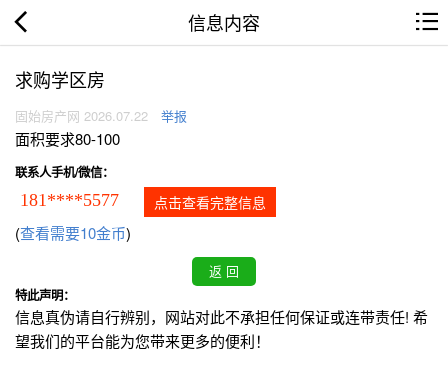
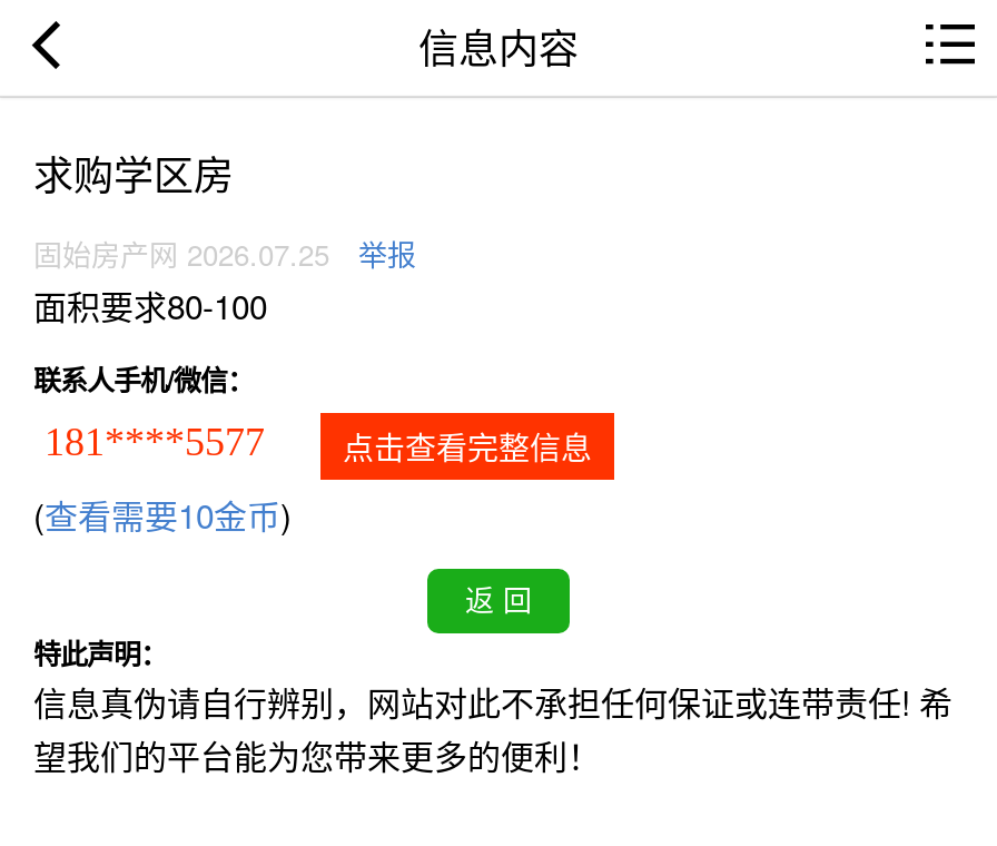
[15,106,187,125] 固始房产网 2026.07.22 举报 -> [33,233,416,275] 固始房产网 2026.07.25 举报

